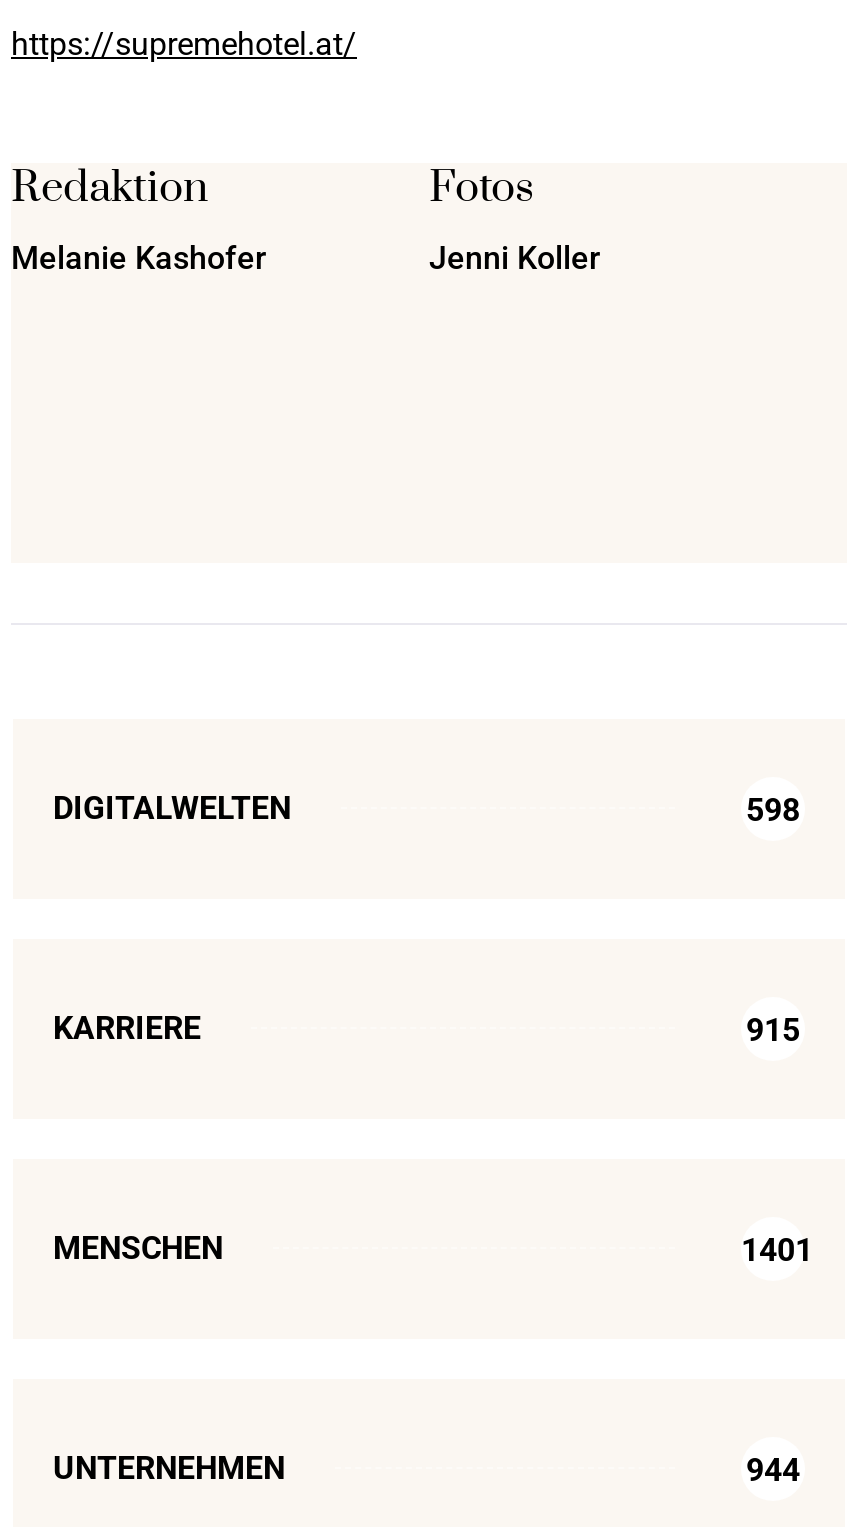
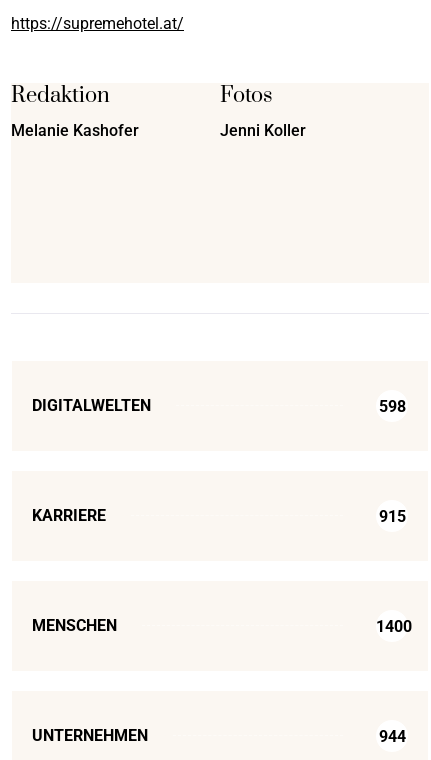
[741,1231,813,1269] 1401 -> [376,617,412,636] 1400

